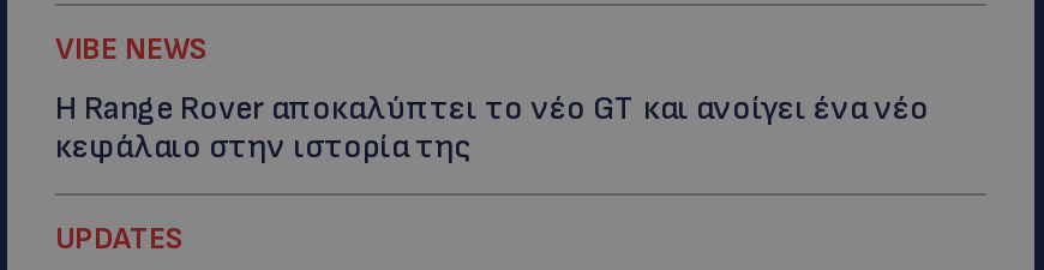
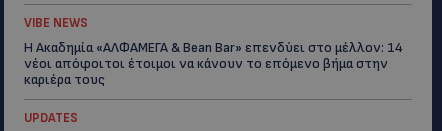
[55,88,929,167] Η Range Rover αποκαλύπτει το νέο GT και ανοίγει ένα νέο | κεφάλαιο στην ιστορία της -> [24,39,403,88] Η Ακαδημία «ΑΛΦΑΜΕΓΑ & Bean Bar» επενδύει στο μέλλον: 14 | νέοι απόφοιτοι έτοιμοι να κάνουν το επόμενο βήμα στην | καριέρα τους

